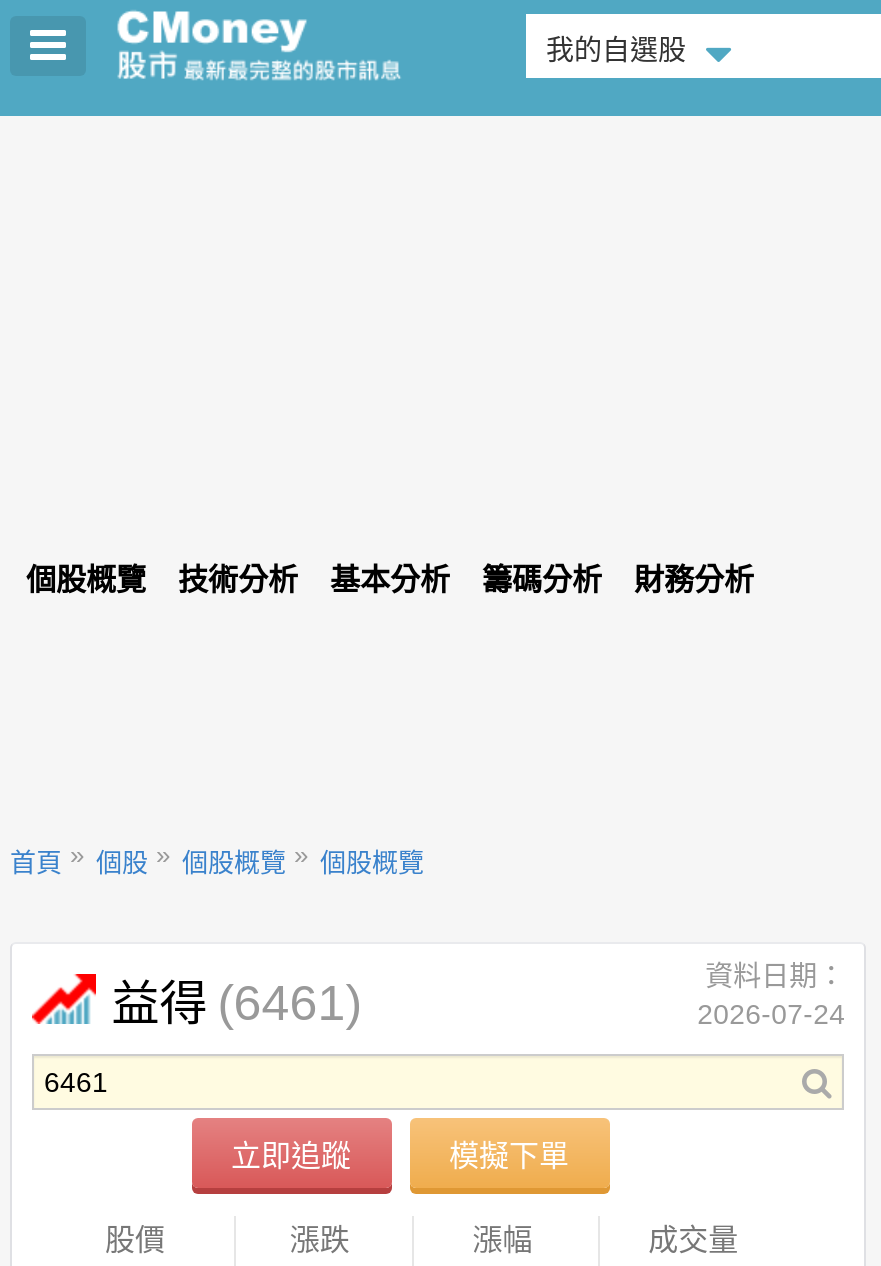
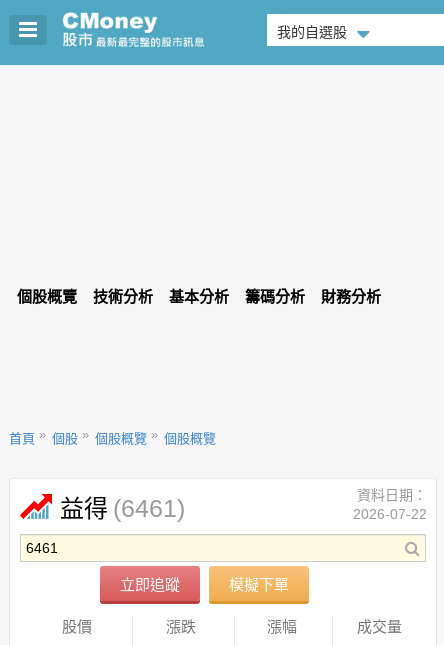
[697,998,845,1030] 2026-07-24 -> [353,506,427,522] 2026-07-22

